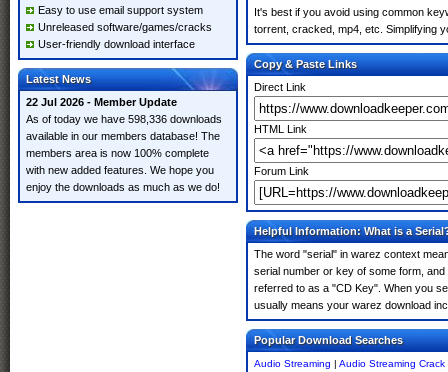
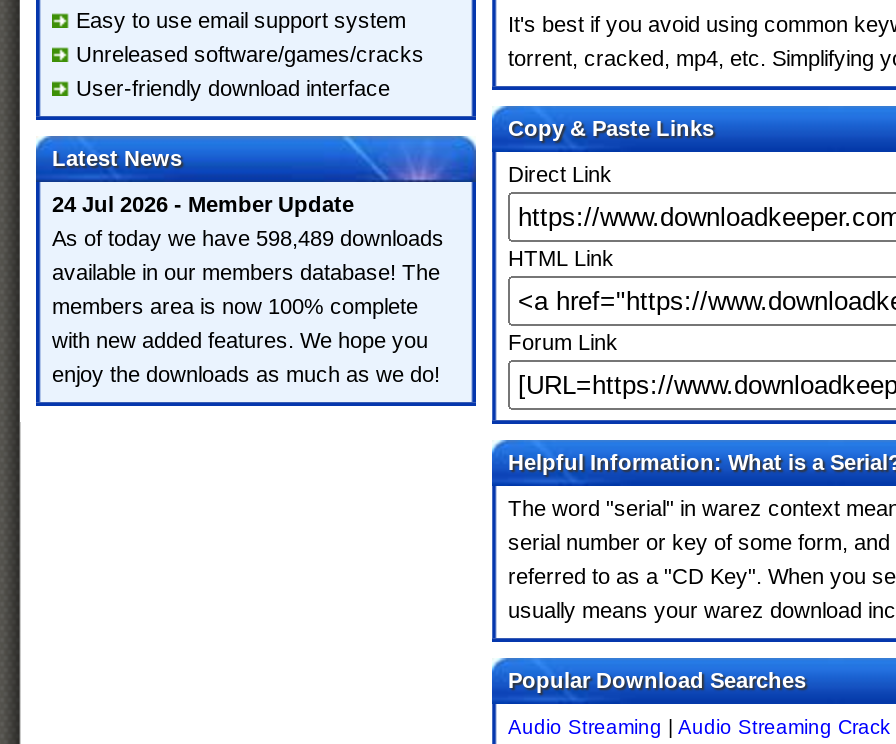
[26,96,177,108] 22 Jul 2026 - Member Update -> [52,192,354,216] 24 Jul 2026 - Member Update
[26,113,222,125] As of today we have 598,336 downloads -> [52,226,444,250] As of today we have 598,489 downloads

